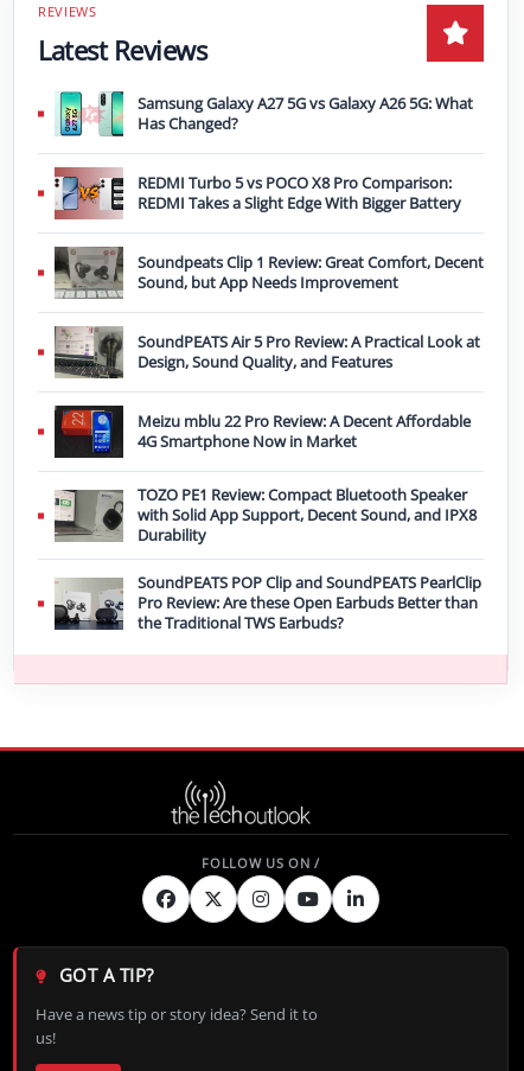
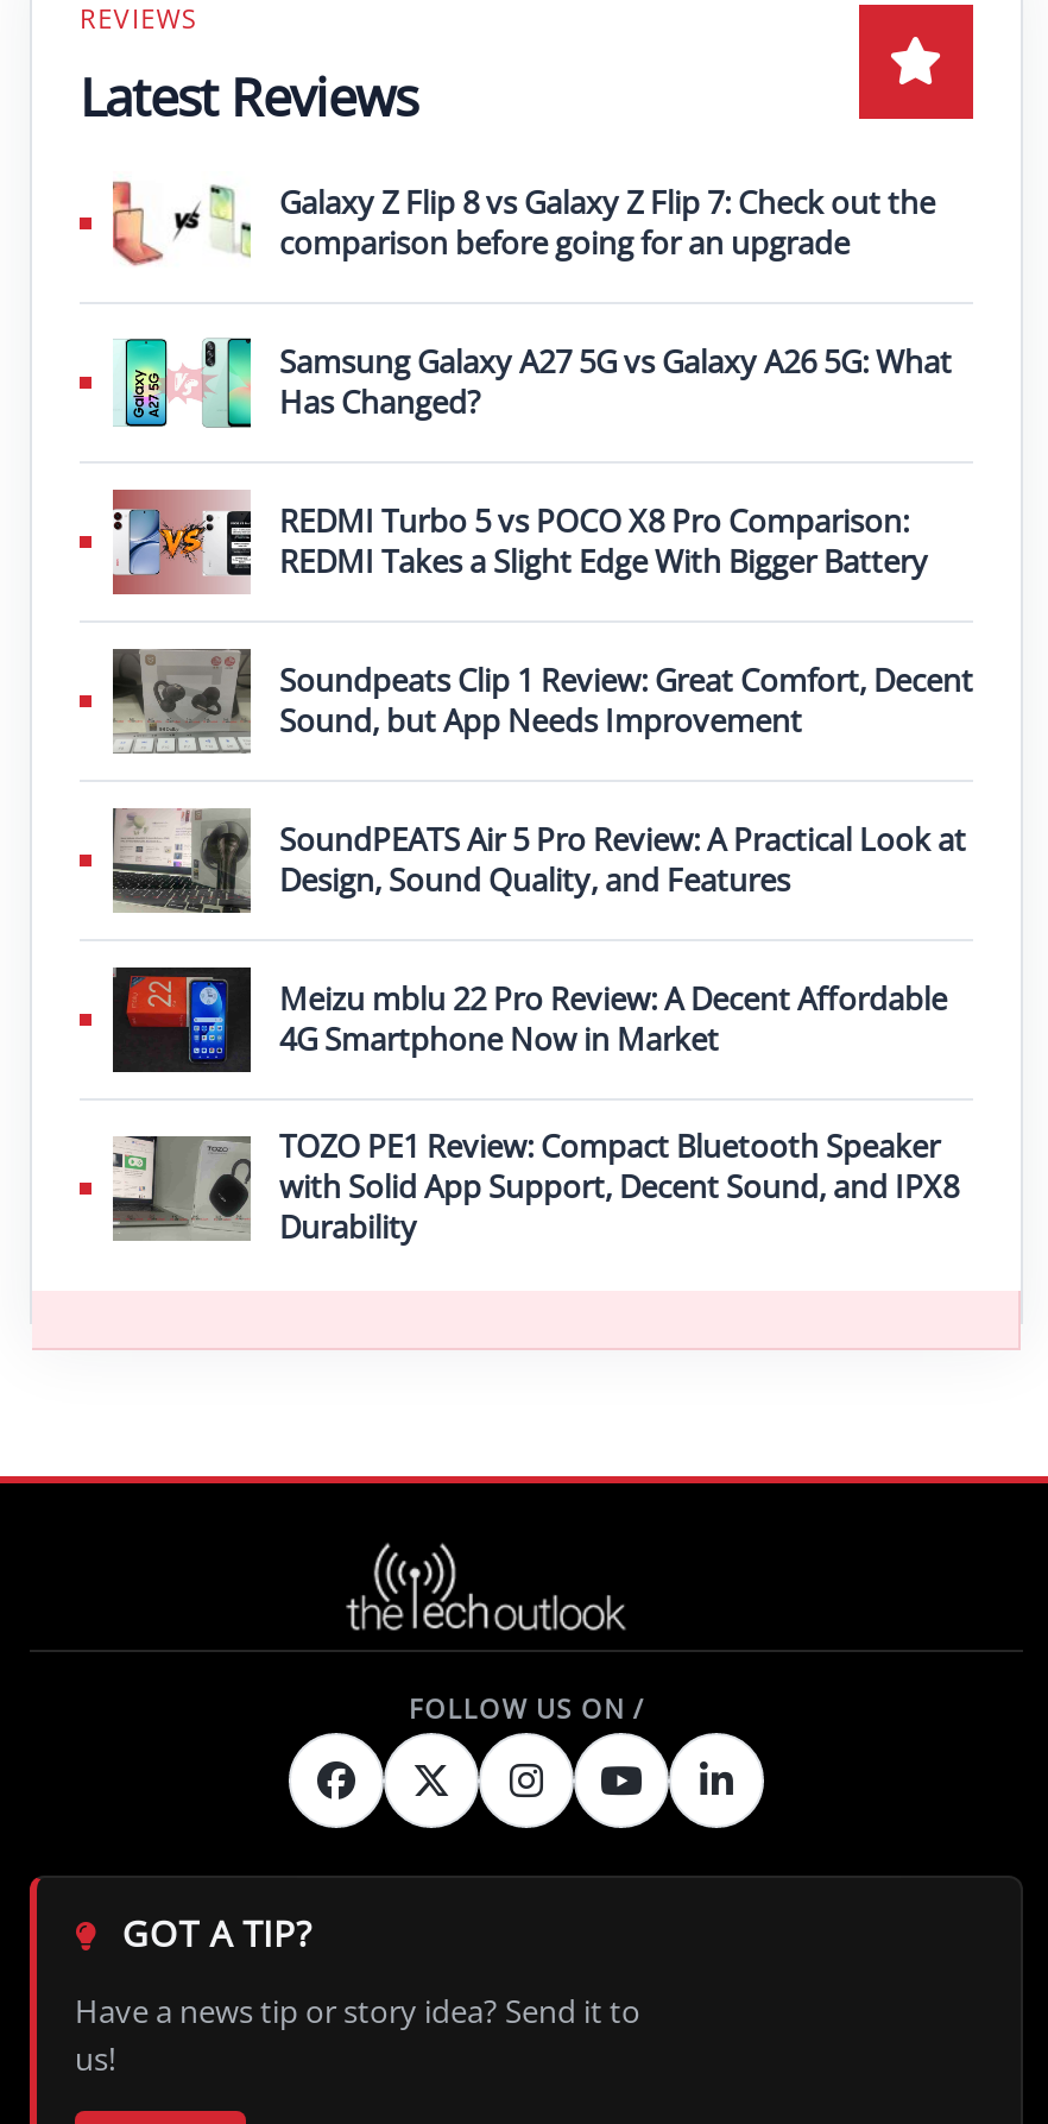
none -> [111,178,935,266] [image] | Galaxy Z Flip 8 vs Galaxy Z Flip 7: Check out the | comparison before going for an upgrade
moved [56,90,484,546] -> [115,335,973,1249]: [image] | Samsung Galaxy A27 5G vs Galaxy A26 5G: What | Has Changed? | ... | with Solid App Support, Decent Sound, and IPX8 | Durability
[55,572,481,634] [image] | SoundPEATS POP Clip and SoundPEATS PearlClip | Pro Review: Are these Open Earbuds Better than | the Traditional TWS Earbuds? -> none

